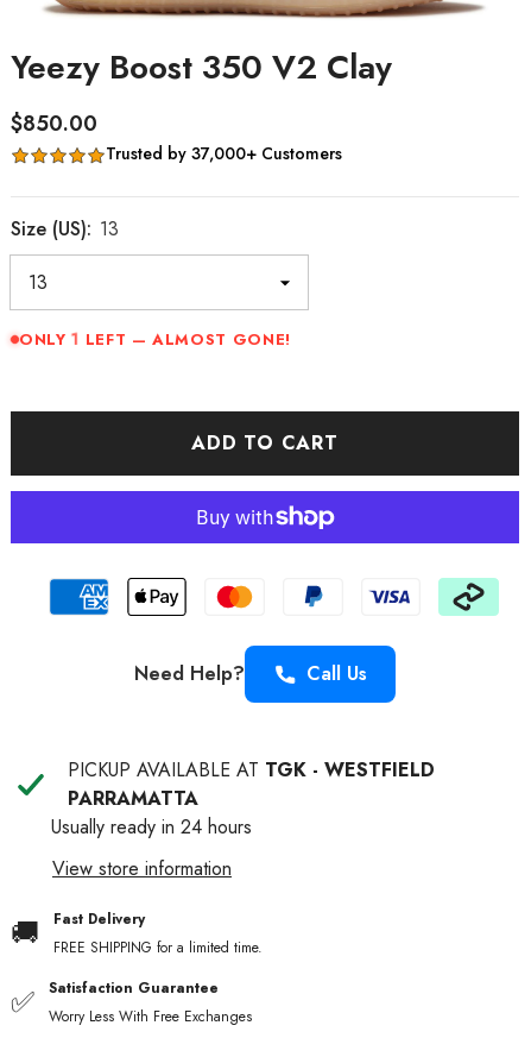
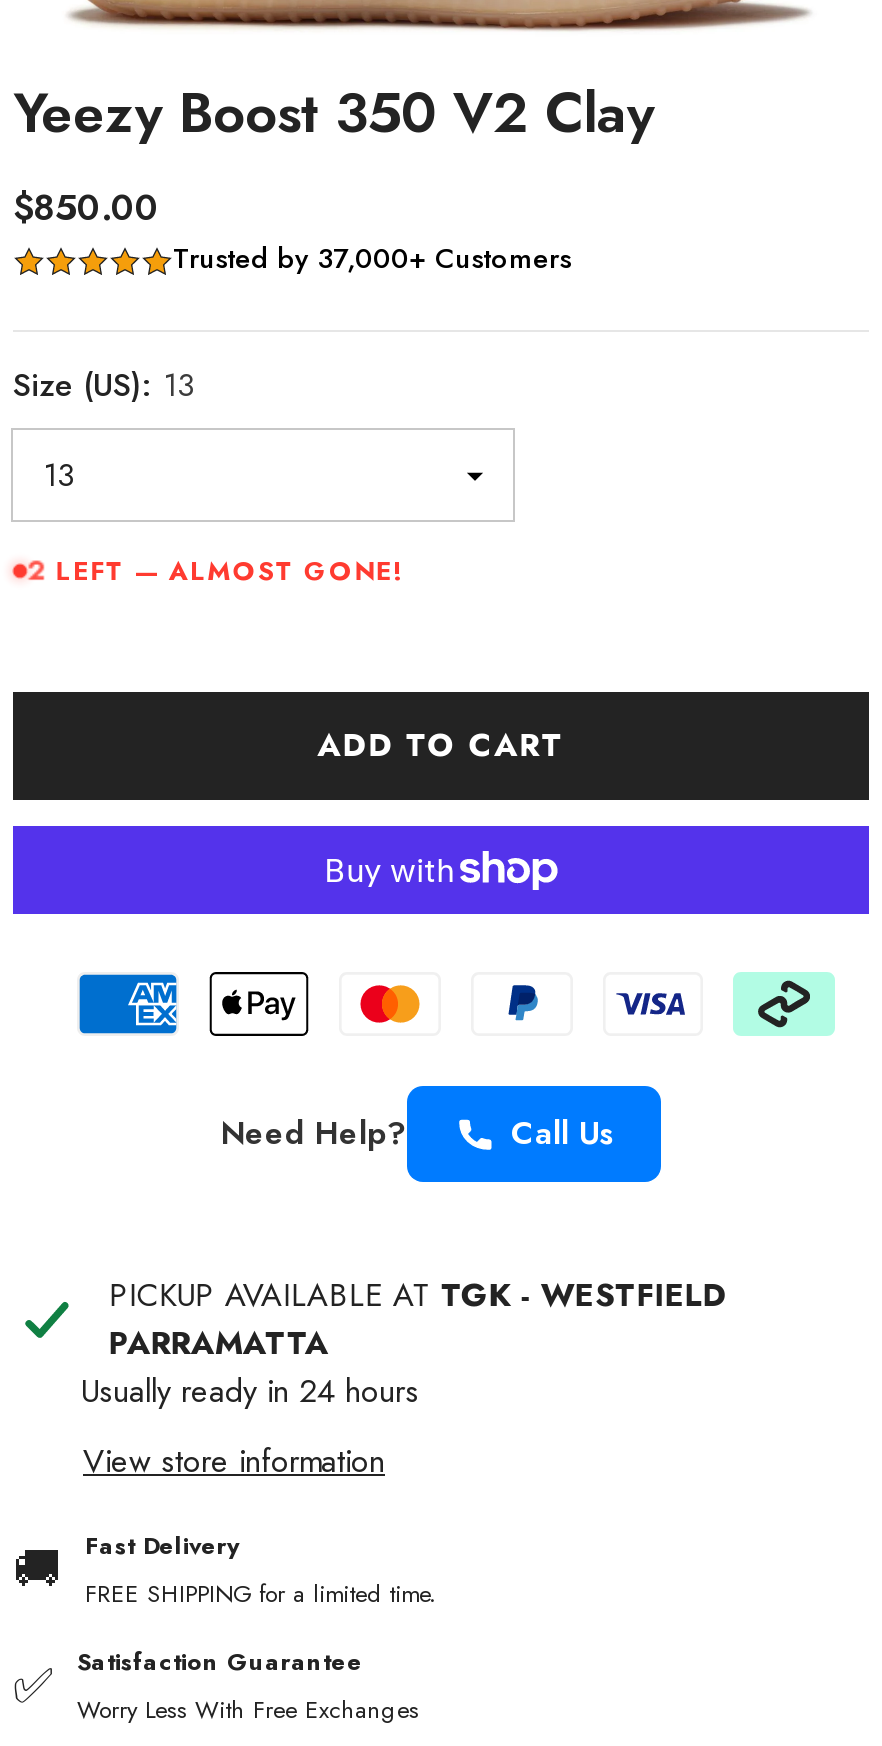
[19,327,291,351] ONLY 1 LEFT — ALMOST GONE! -> [27,552,402,590] 2 LEFT — ALMOST GONE!

